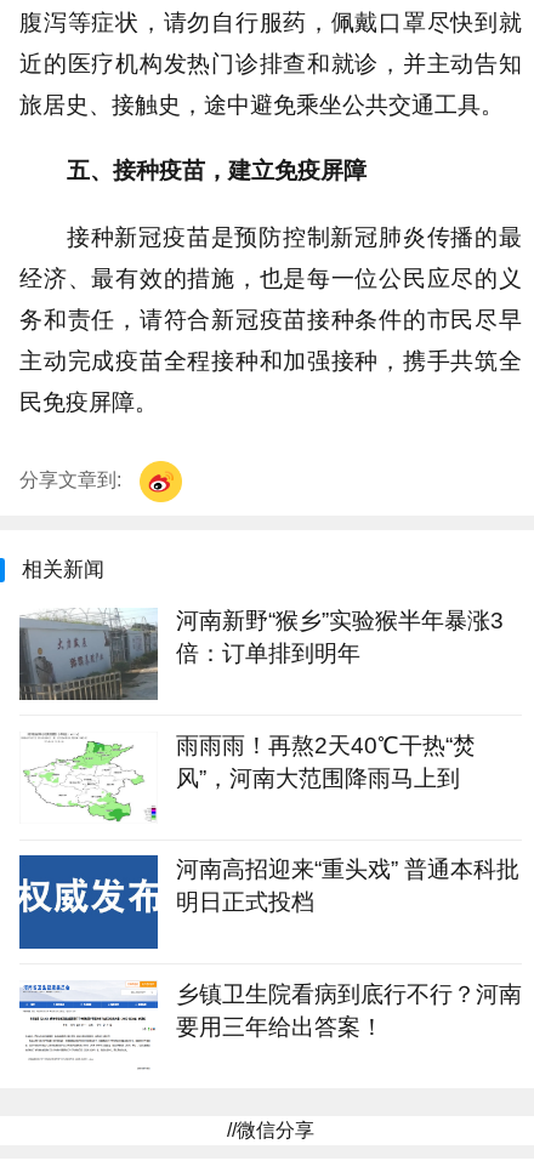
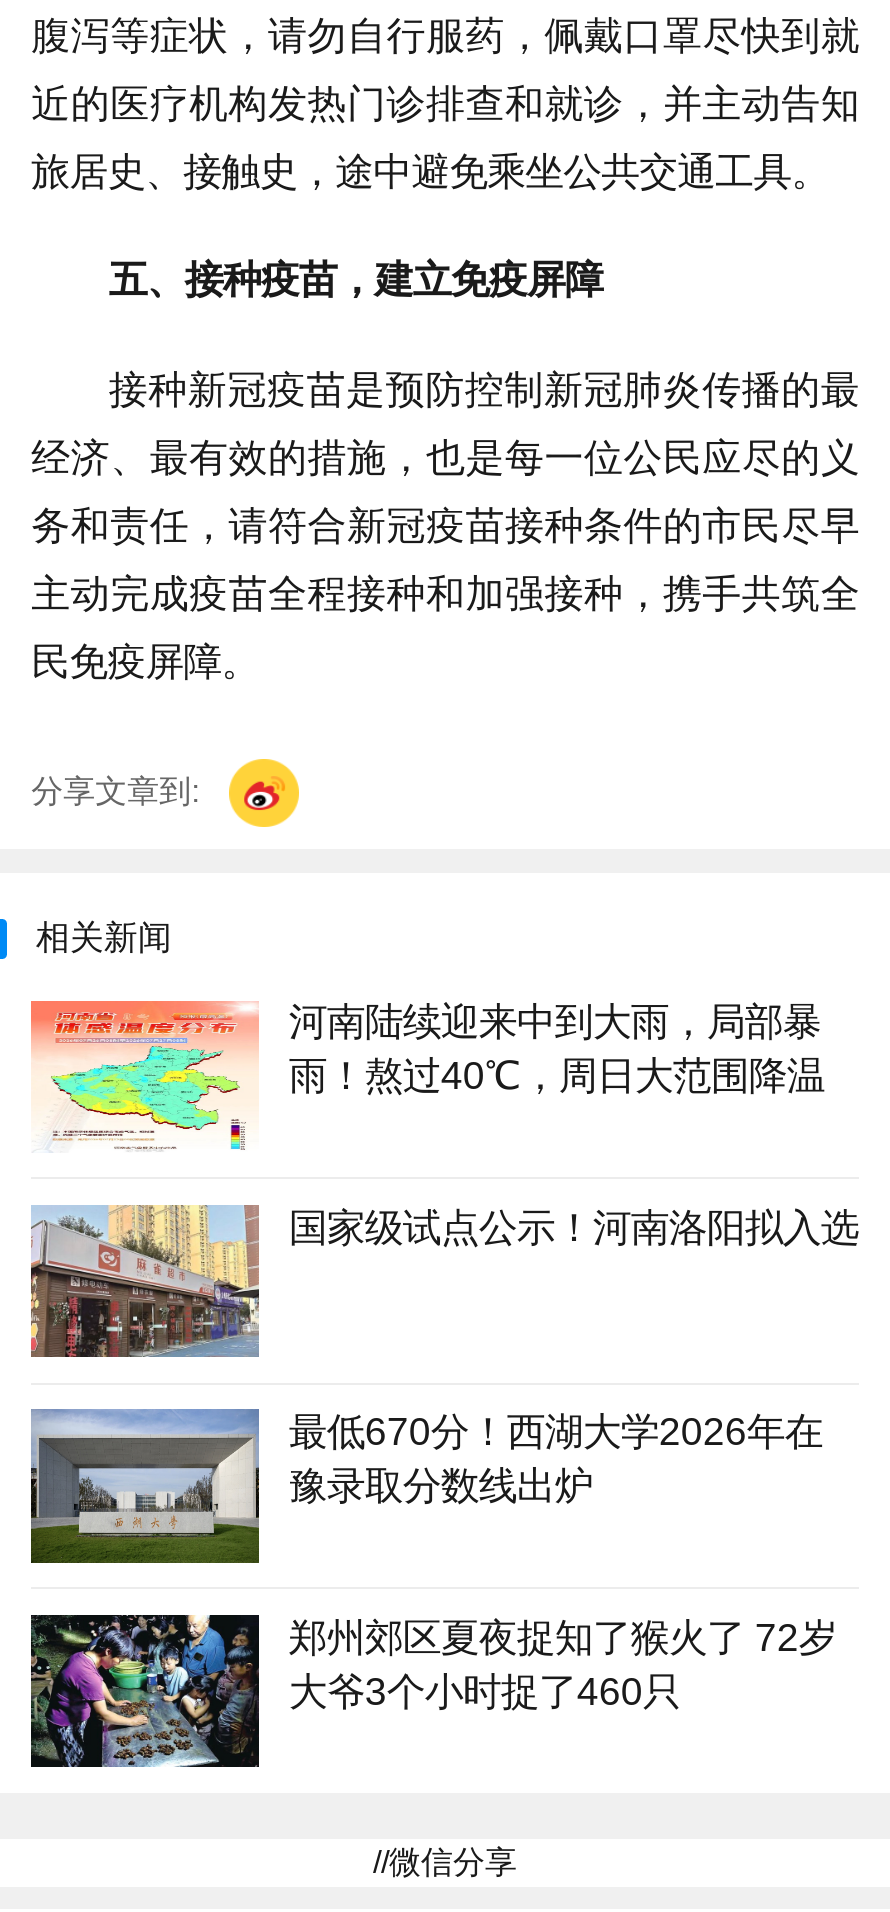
[18,607,504,701] [image] | 河南新野“猴乡”实验猴半年暴涨3 | 倍：订单排到明年 -> [29,999,825,1153] [image] | 河南陆续迎来中到大雨，局部暴 | 雨！熬过40℃，周日大范围降温
[19,731,476,824] [image] | 雨雨雨！再熬2天40℃干热“焚 | 风”，河南大范围降雨马上到 -> [29,1203,859,1359] [image] | 国家级试点公示！河南洛阳拟入选
[18,854,519,950] [image] | 河南高招迎来“重头戏” 普通本科批 | 明日正式投档 -> [29,1409,823,1565] [image] | 最低670分！西湖大学2026年在 | 豫录取分数线出炉
[18,980,522,1072] [image] | 乡镇卫生院看病到底行不行？河南 | 要用三年给出答案！ -> [29,1613,837,1769] [image] | 郑州郊区夏夜捉知了猴火了 72岁 | 大爷3个小时捉了460只

